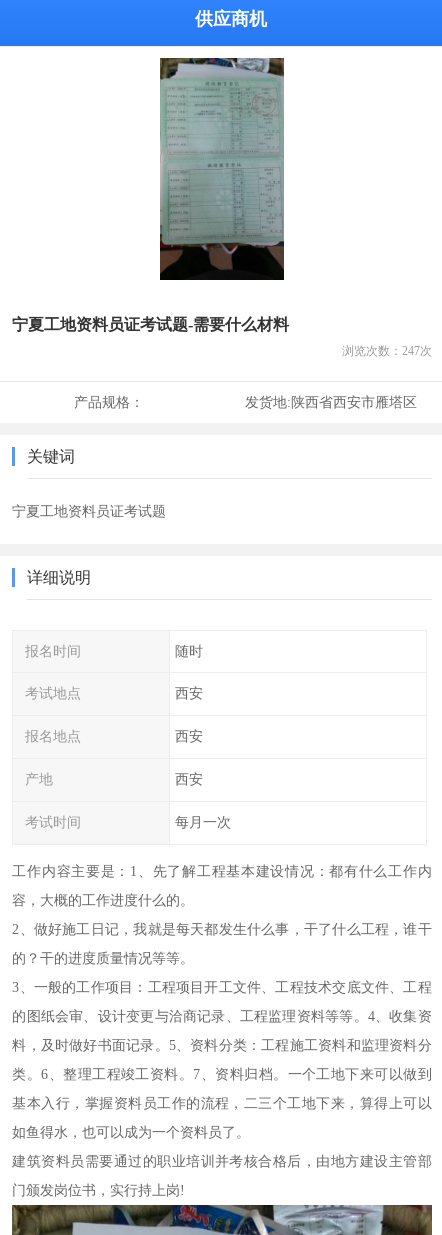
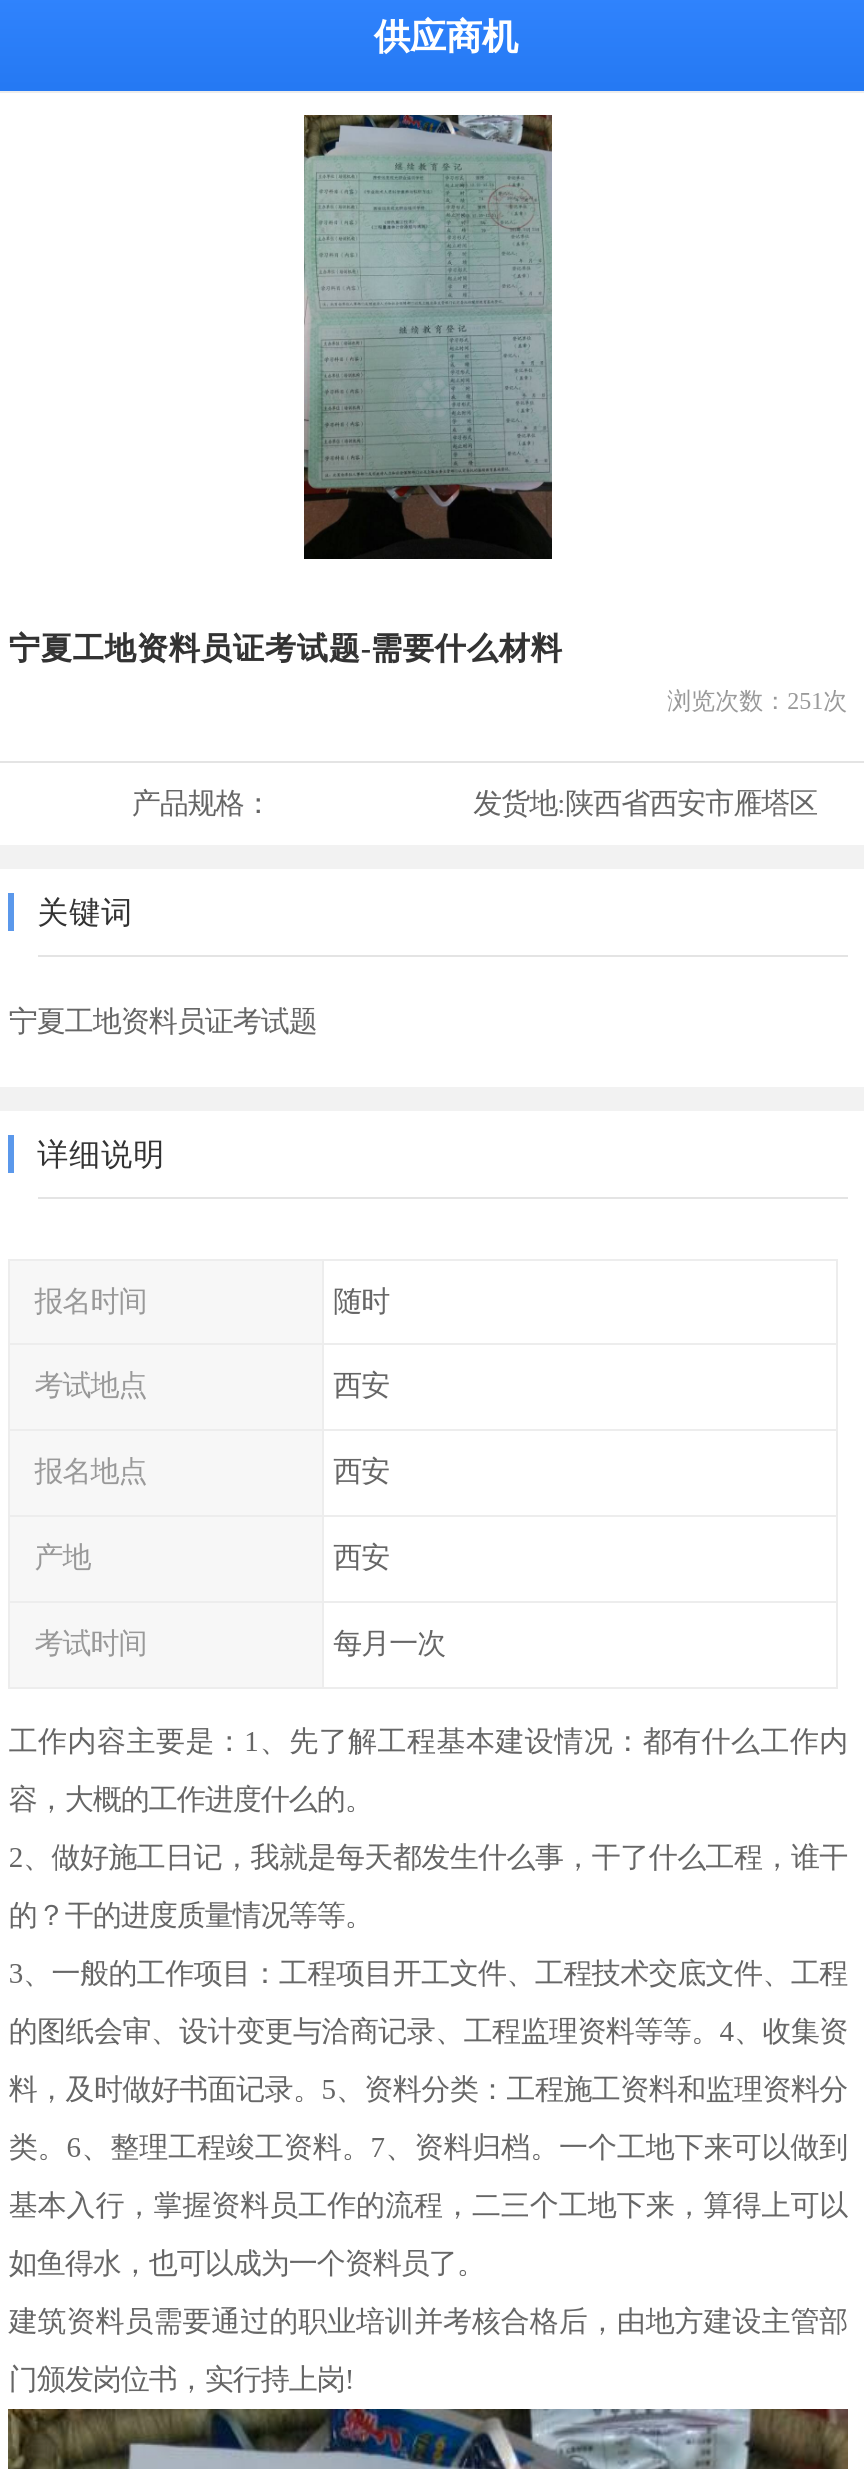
[342,344,432,358] 浏览次数：247次 -> [667,686,847,714] 浏览次数：251次

